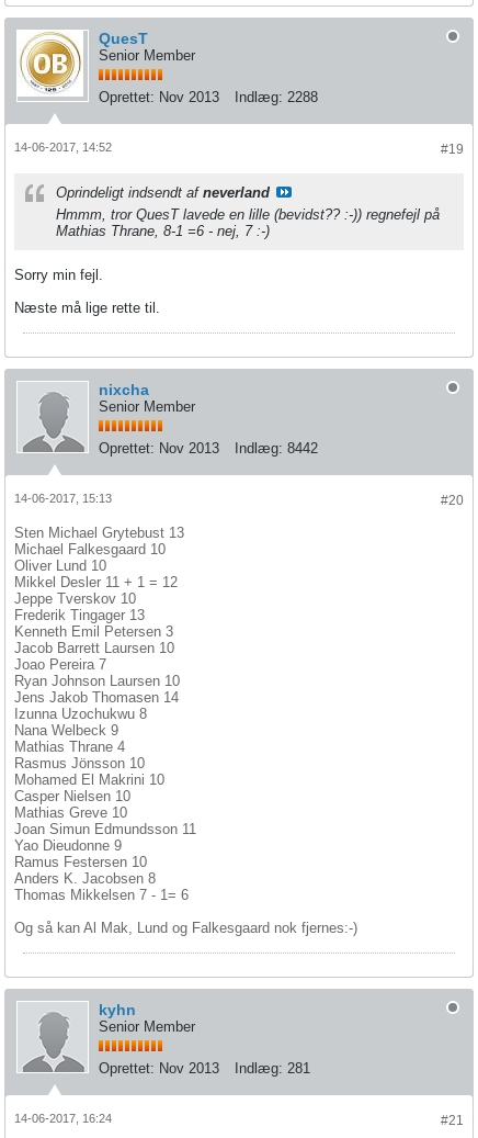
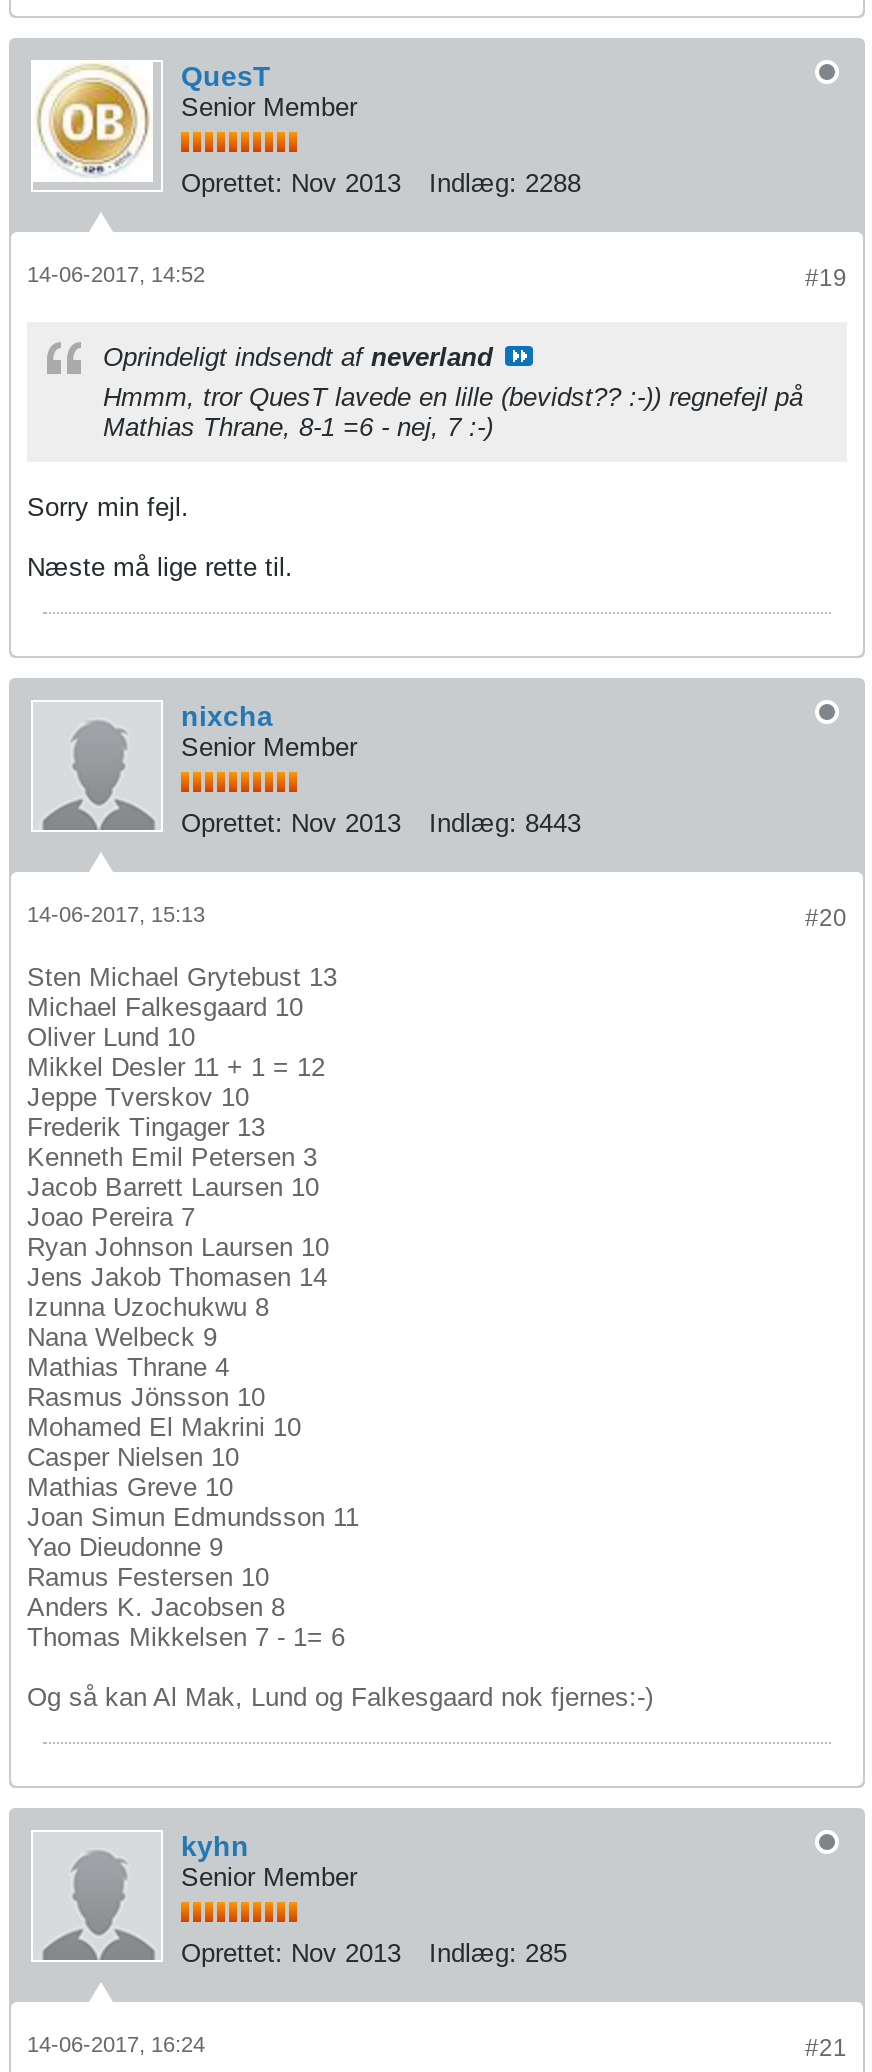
[99,440,318,457] Oprettet: Nov 2013 Indlæg: 8442 -> [181,808,581,838] Oprettet: Nov 2013 Indlæg: 8443
[99,1060,310,1077] Oprettet: Nov 2013 Indlæg: 281 -> [181,1938,567,1968] Oprettet: Nov 2013 Indlæg: 285

